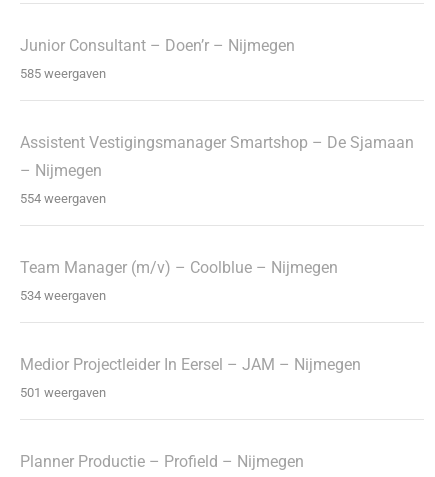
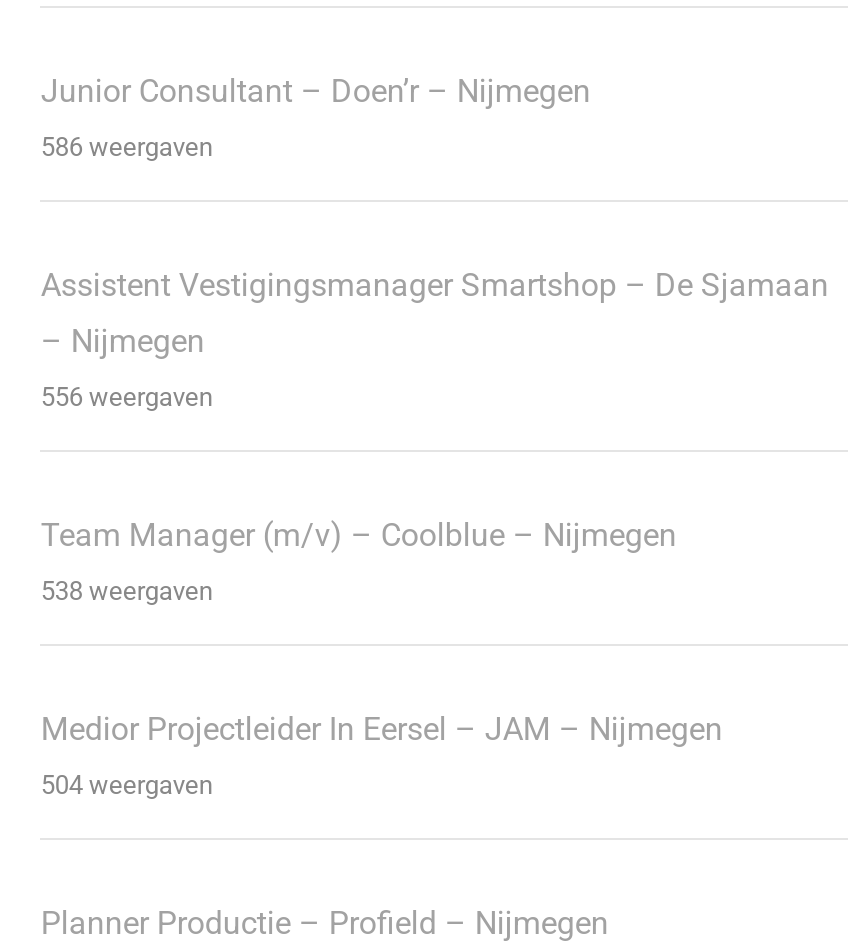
[20,66,106,81] 585 weergaven -> [41,133,213,163] 586 weergaven
[20,191,106,206] 554 weergaven -> [41,383,213,413] 556 weergaven
[20,288,106,303] 534 weergaven -> [41,577,213,607] 538 weergaven
[20,385,106,400] 501 weergaven -> [41,771,213,801] 504 weergaven

